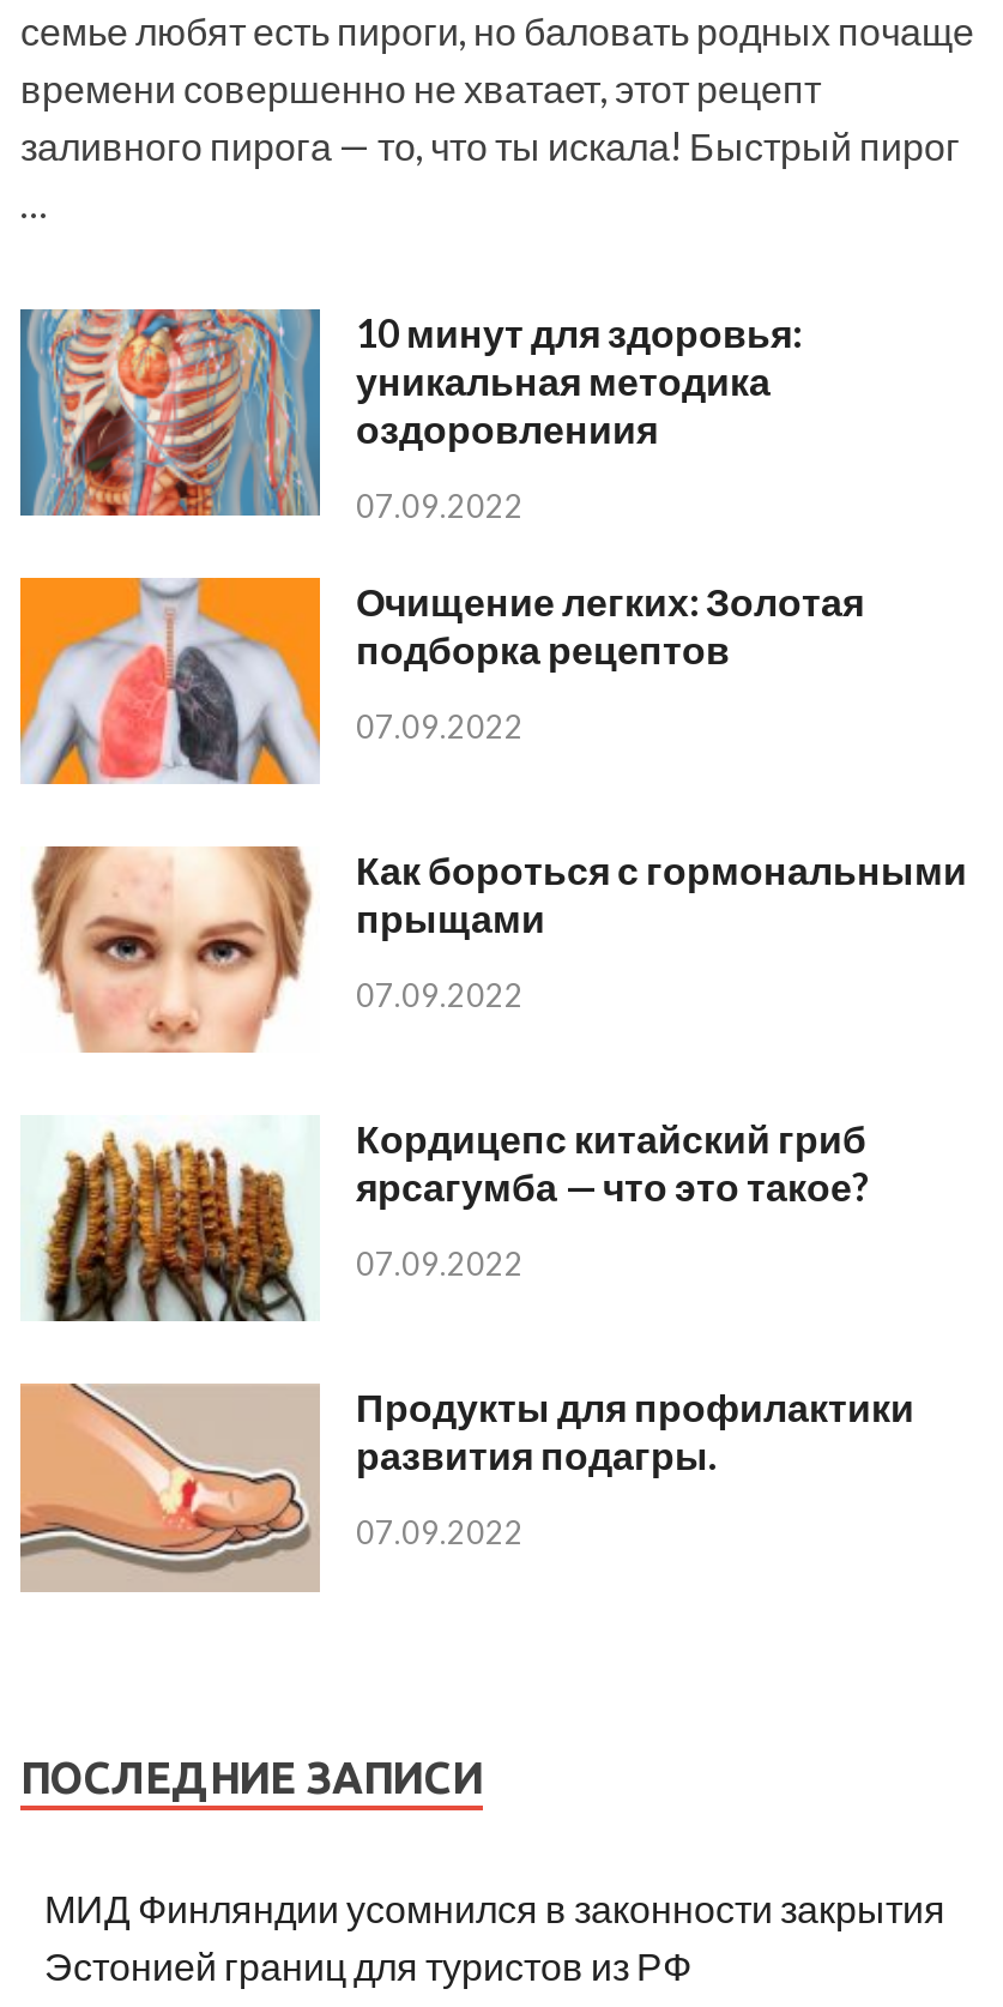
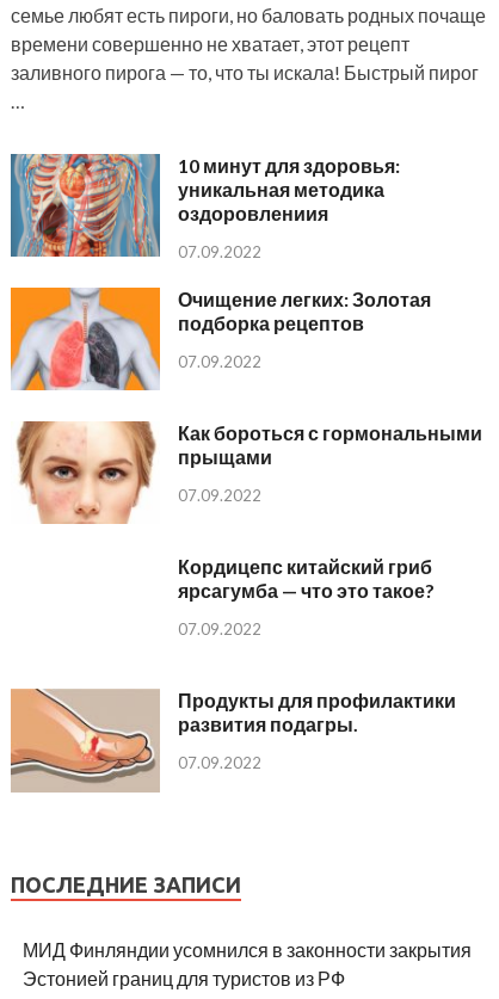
[32,1129,310,1324] [image] -> none

